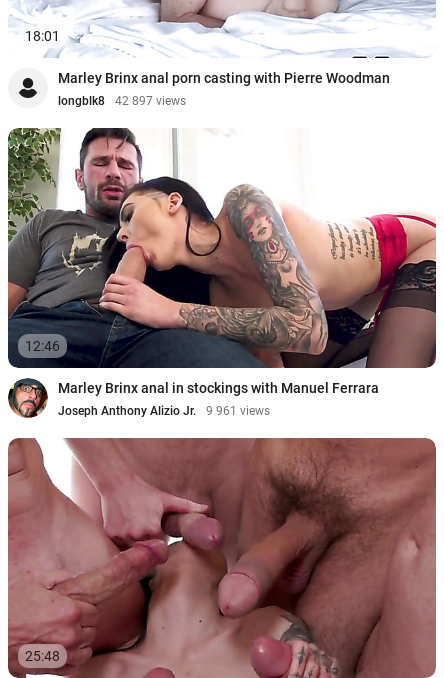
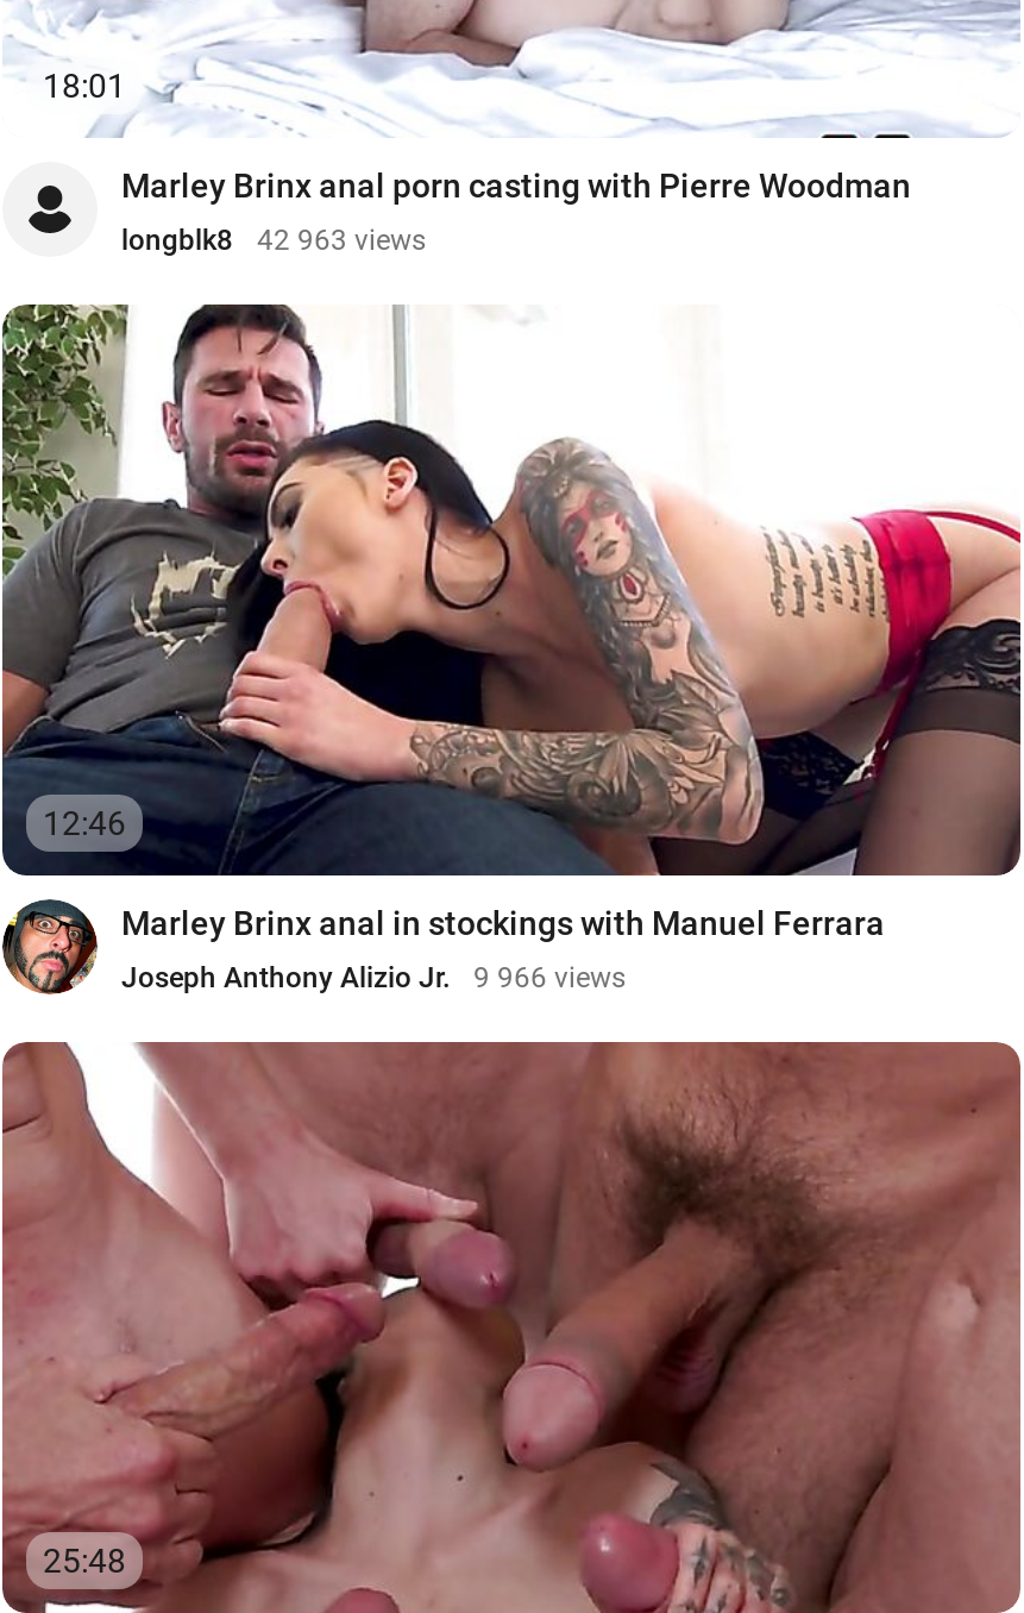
[58,94,186,108] longblk8 42 897 views -> [121,223,426,257] longblk8 42 963 views
[58,404,270,418] Joseph Anthony Alizio Jr. 9 961 views -> [121,960,626,994] Joseph Anthony Alizio Jr. 9 966 views

